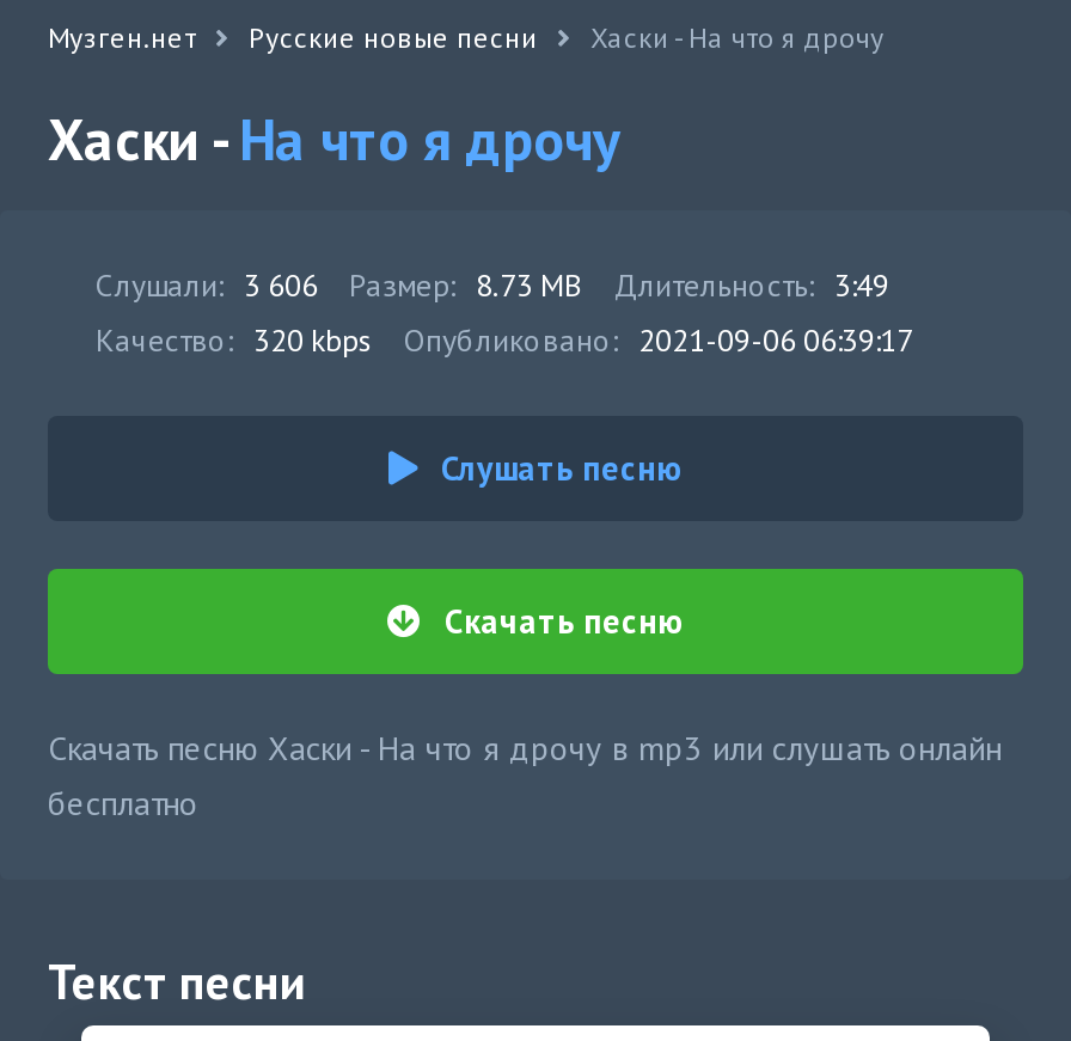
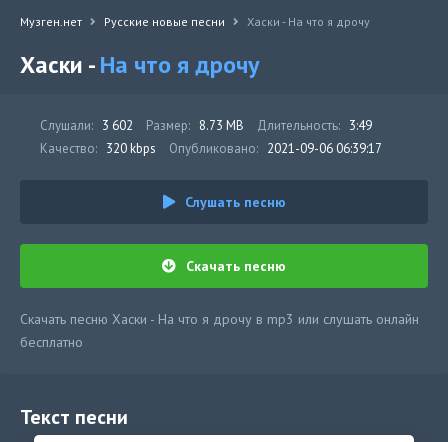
[96,265,889,306] Слушали: 3 606 Размер: 8.73 MB Длительность: 3:49 -> [40,117,372,134] Слушали: 3 602 Размер: 8.73 MB Длительность: 3:49

